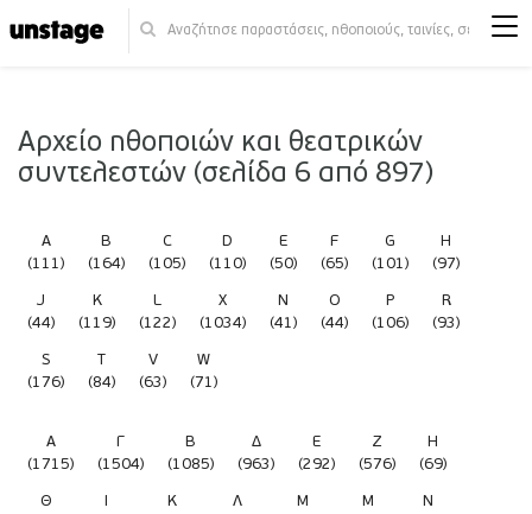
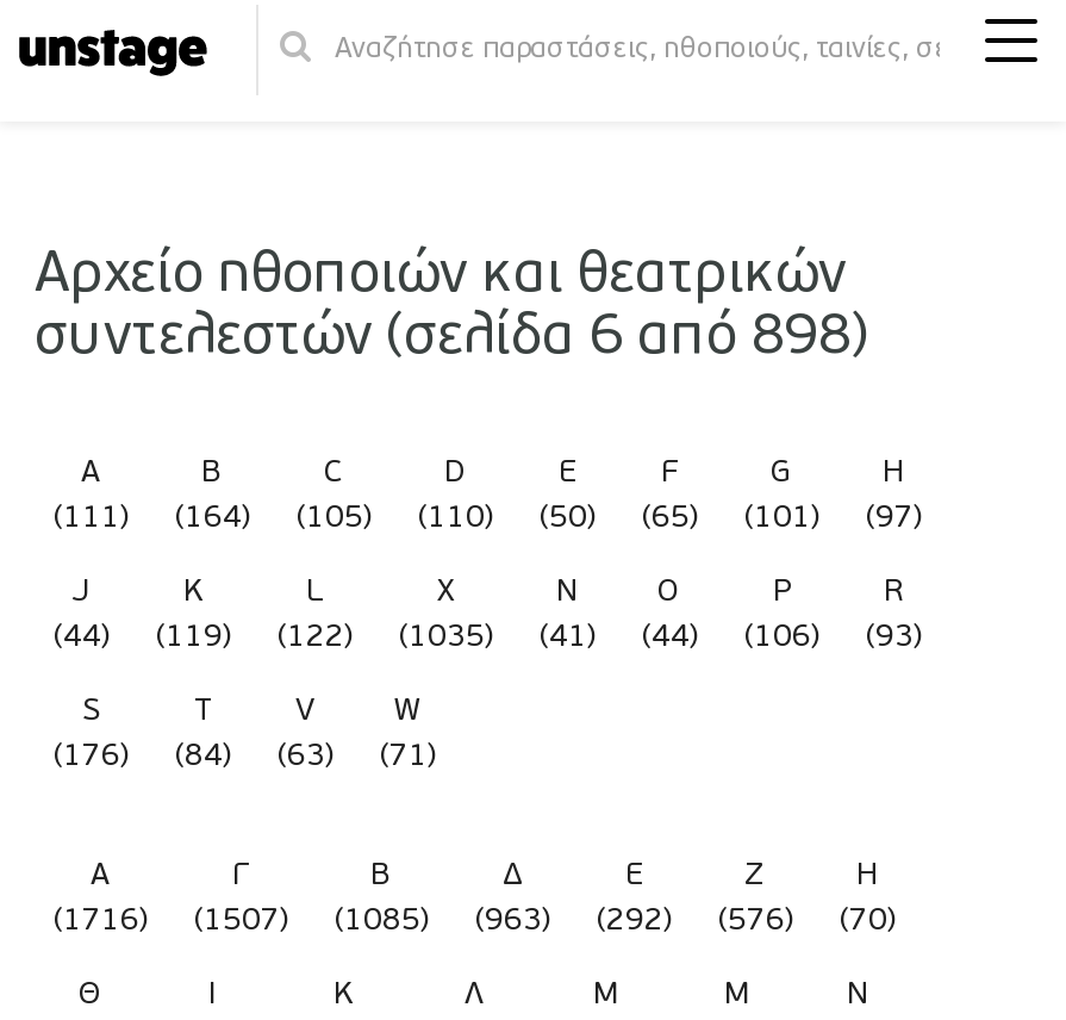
[18,157,433,188] συντελεστών (σελίδα 6 από 897) -> [35,303,868,365] συντελεστών (σελίδα 6 από 898)
[27,315,460,331] (44) (119) (122) (1034) (41) (44) (106) (93) -> [54,620,921,653] (44) (119) (122) (1035) (41) (44) (106) (93)
[27,456,74,472] (1715) -> [54,903,147,937] (1716)
[97,456,144,472] (1504) -> [194,903,287,937] (1507)
[419,456,446,472] (69) -> [840,903,894,937] (70)

